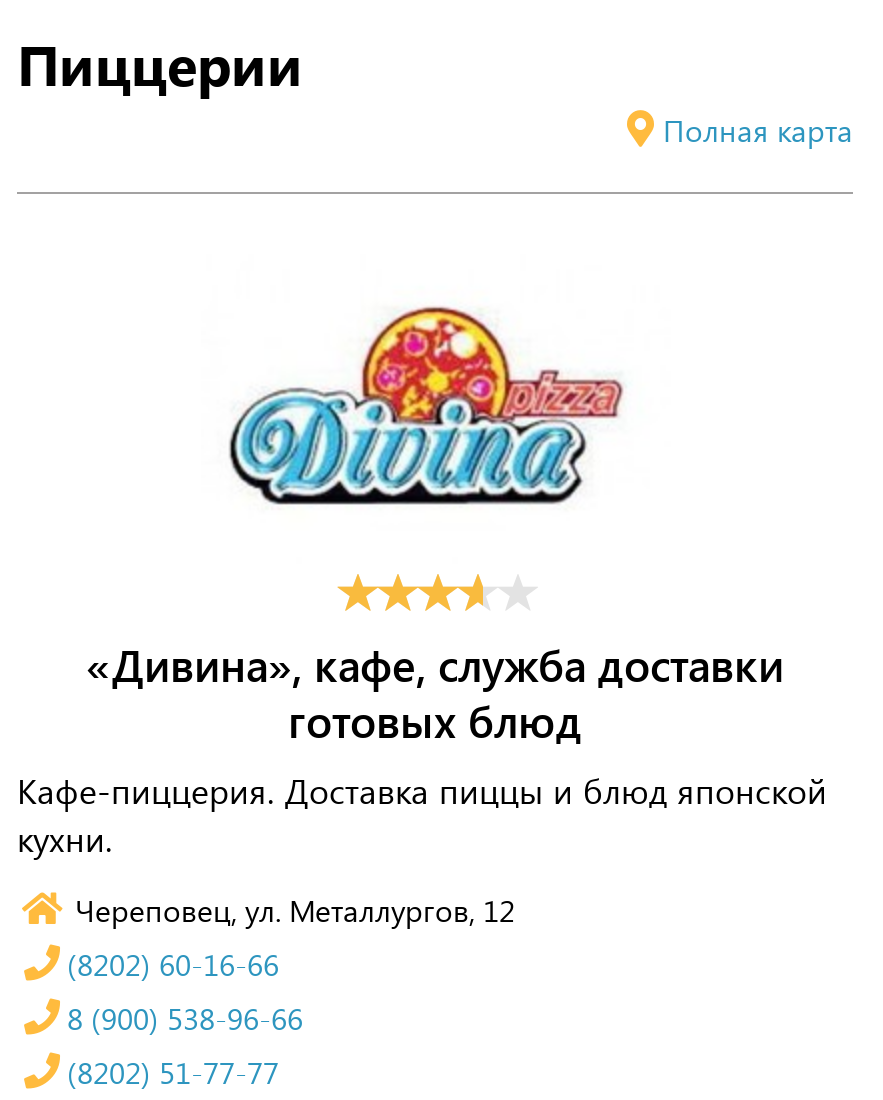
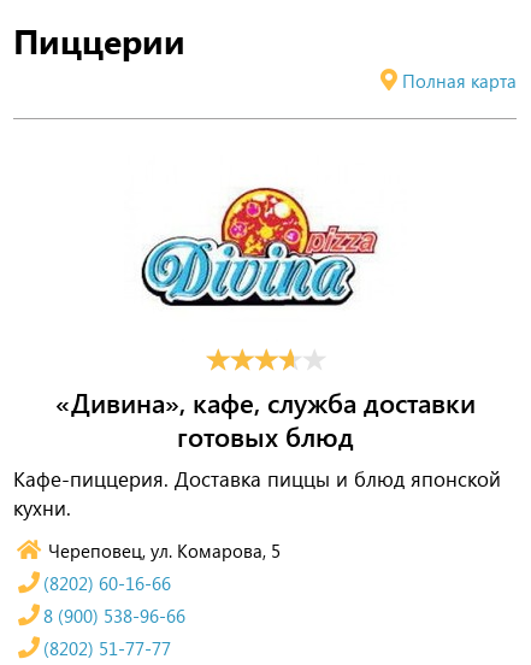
[67,890,515,930] Череповец, ул. Металлургов, 12 -> [43,539,281,563] Череповец, ул. Комарова, 5

